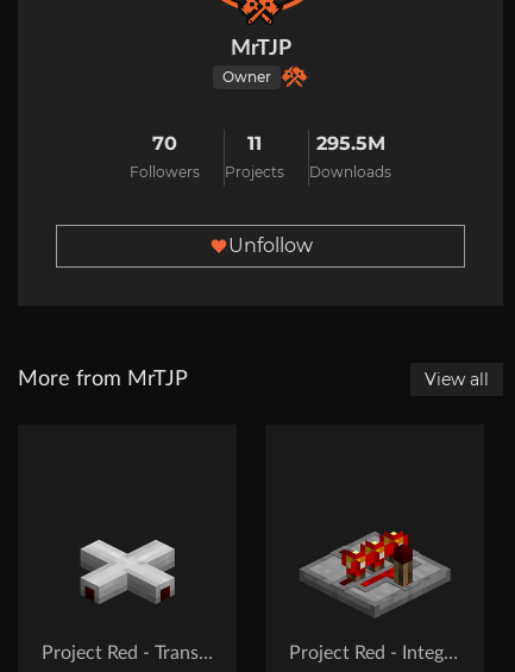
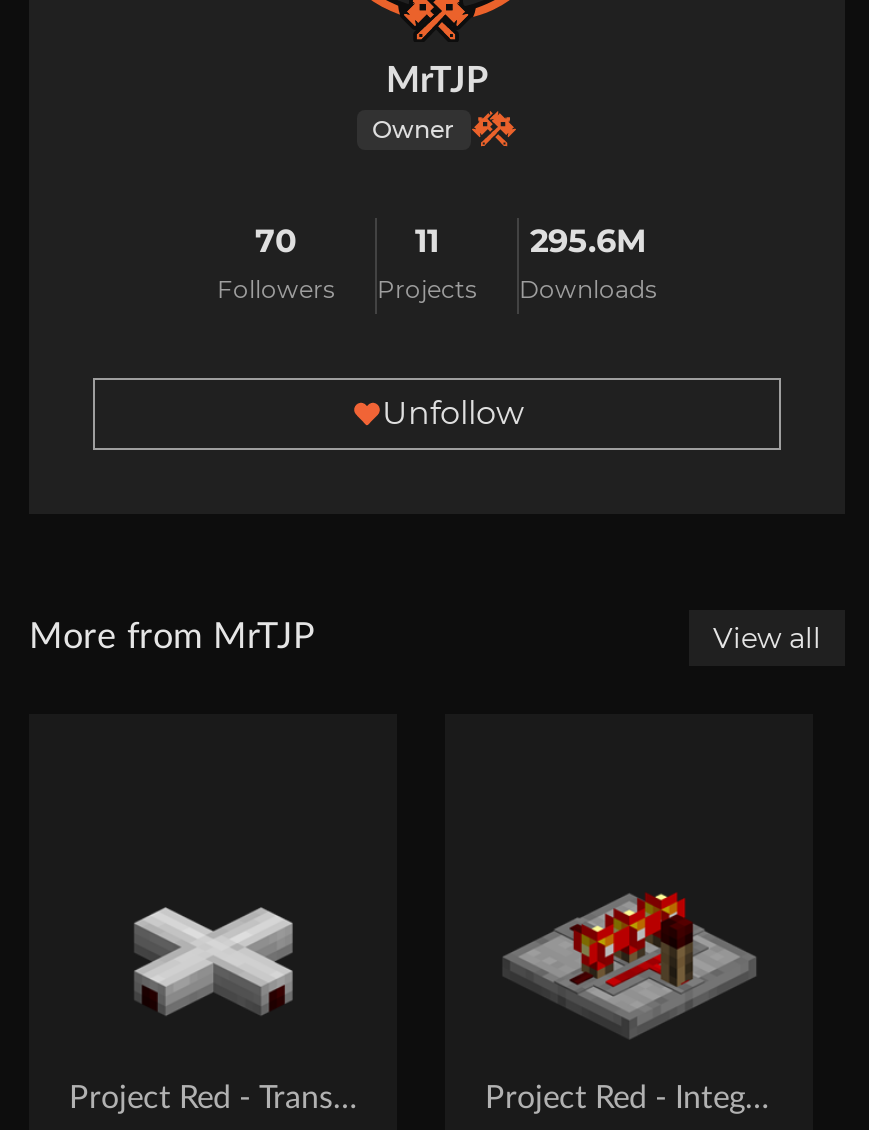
[316,132,385,154] 295.5M -> [530,221,646,259] 295.6M

